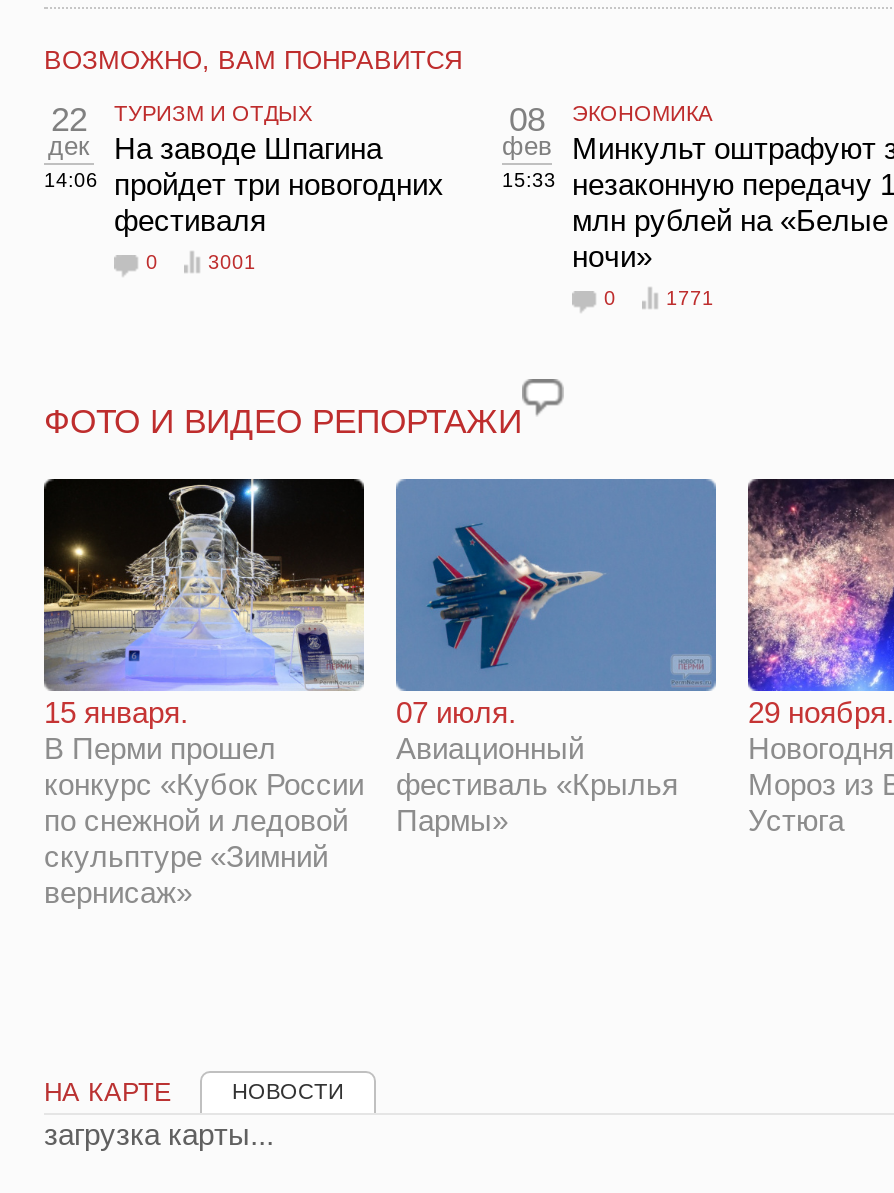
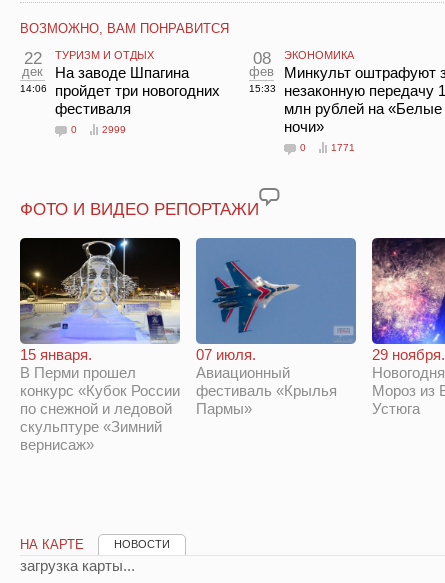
[208,251,256,273] 3001 -> [102,124,126,135] 2999

